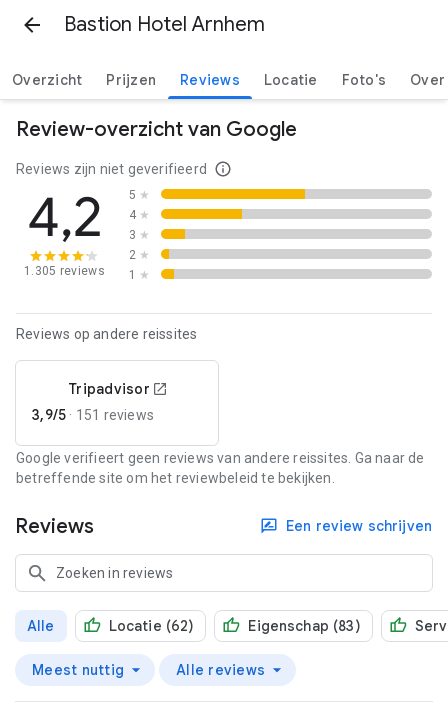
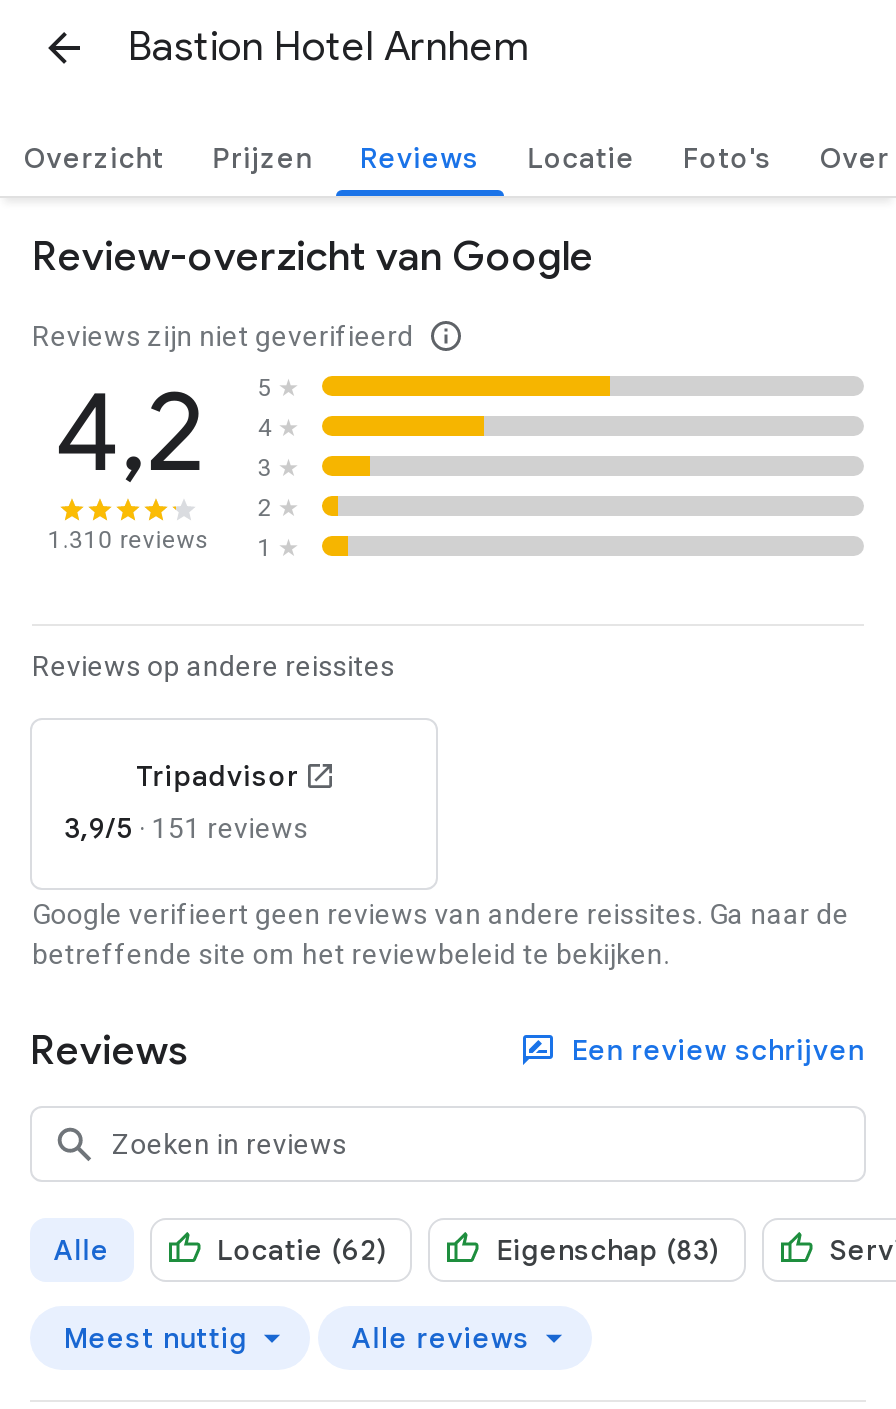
[24,264,105,278] 1.305 reviews -> [48,526,210,554] 1.310 reviews

